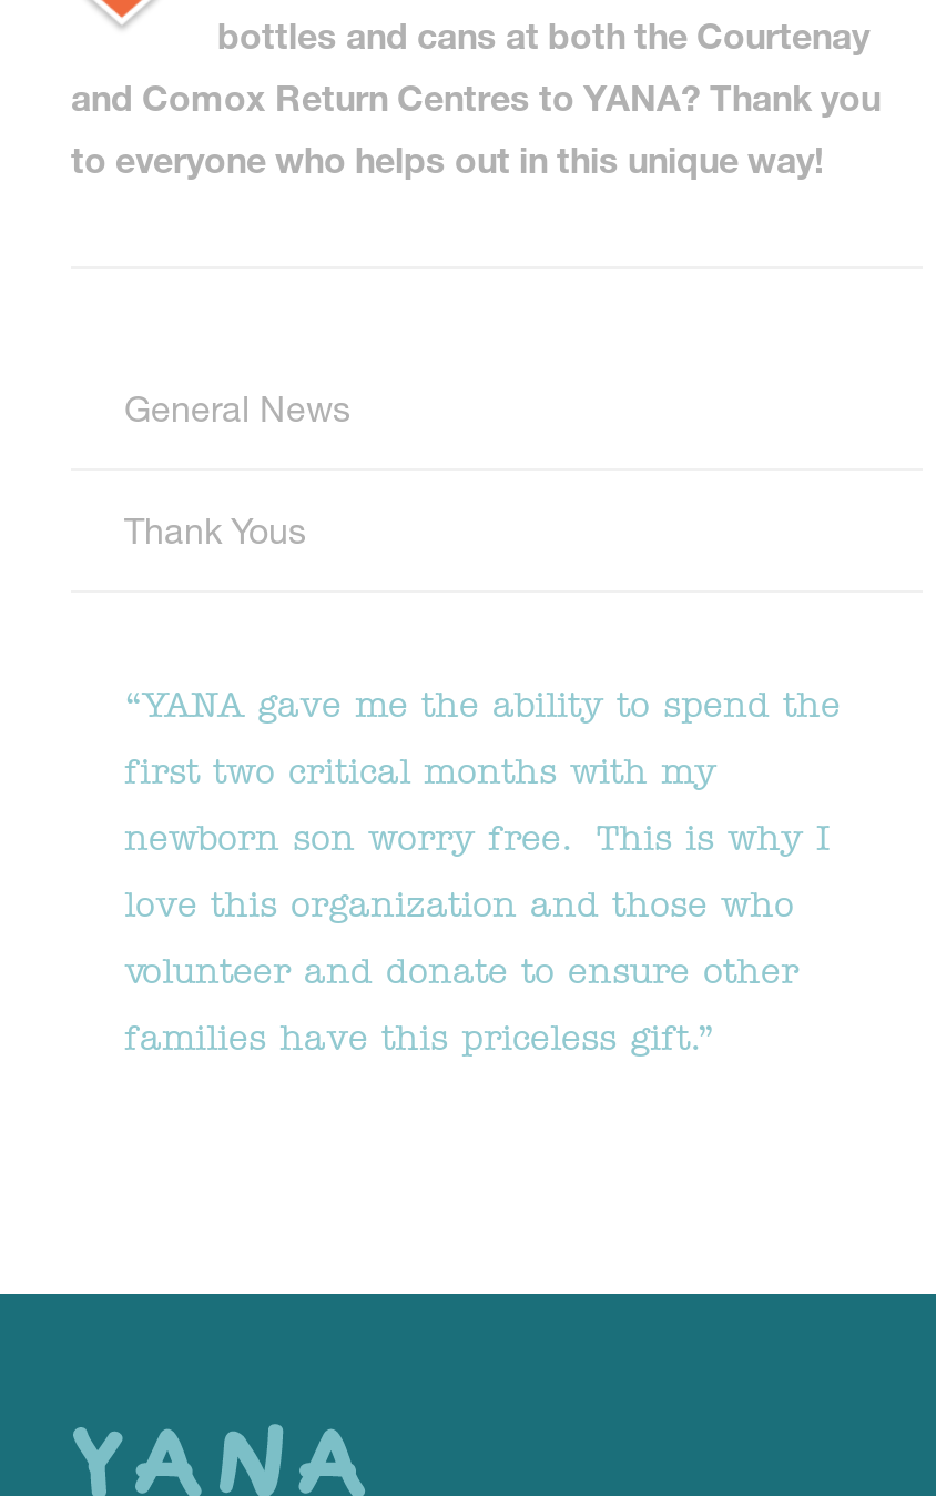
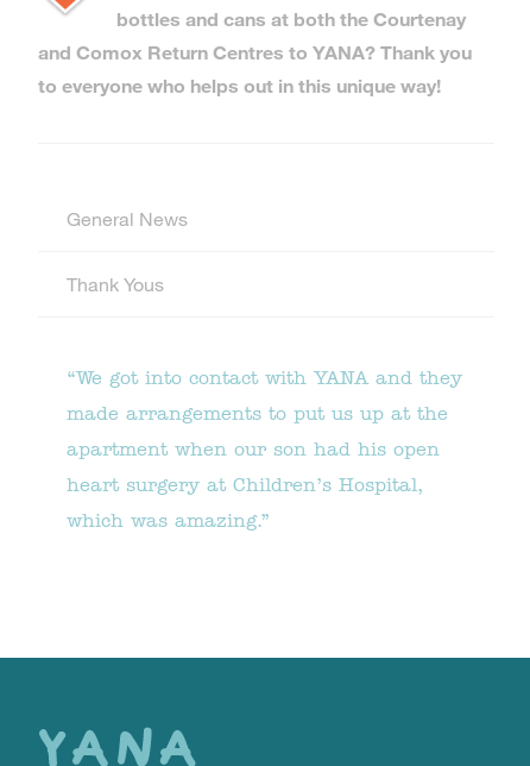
[124,681,841,1061] “YANA gave me the ability to spend the | first two critical months with my | newborn son worry free. This is why I | love this organization and those who | volunteer and donate to ensure other | families have this priceless gift.” -> [67,365,462,533] “We got into contact with YANA and they | made arrangements to put us up at the | apartment when our son had his open | heart surgery at Children’s Hospital, | which was amazing.”

